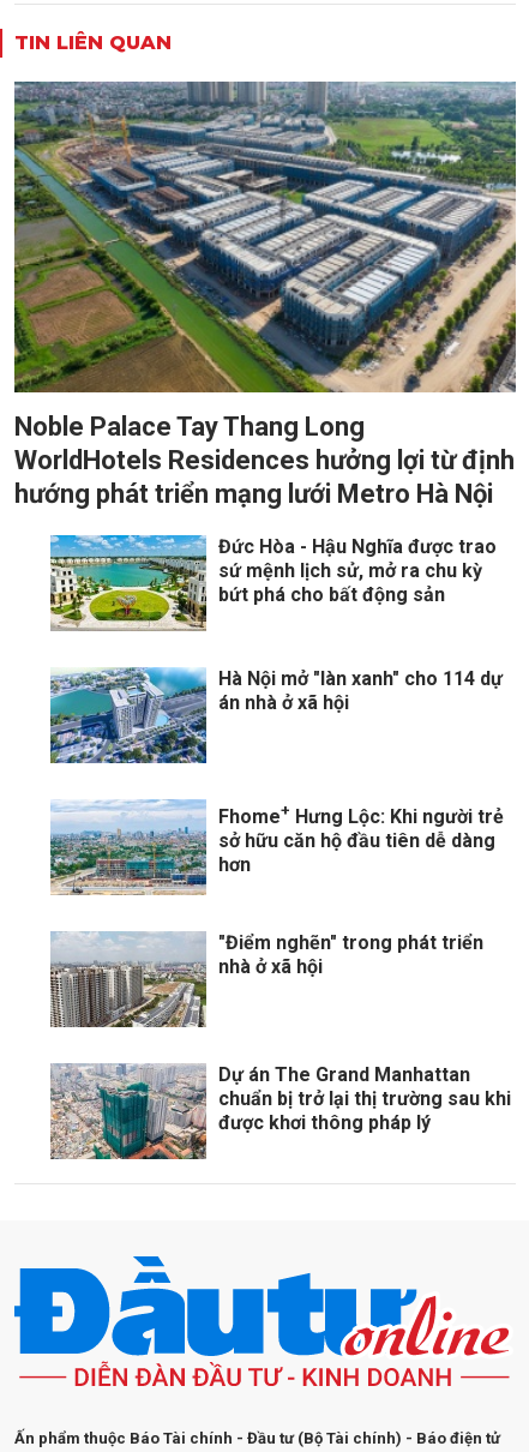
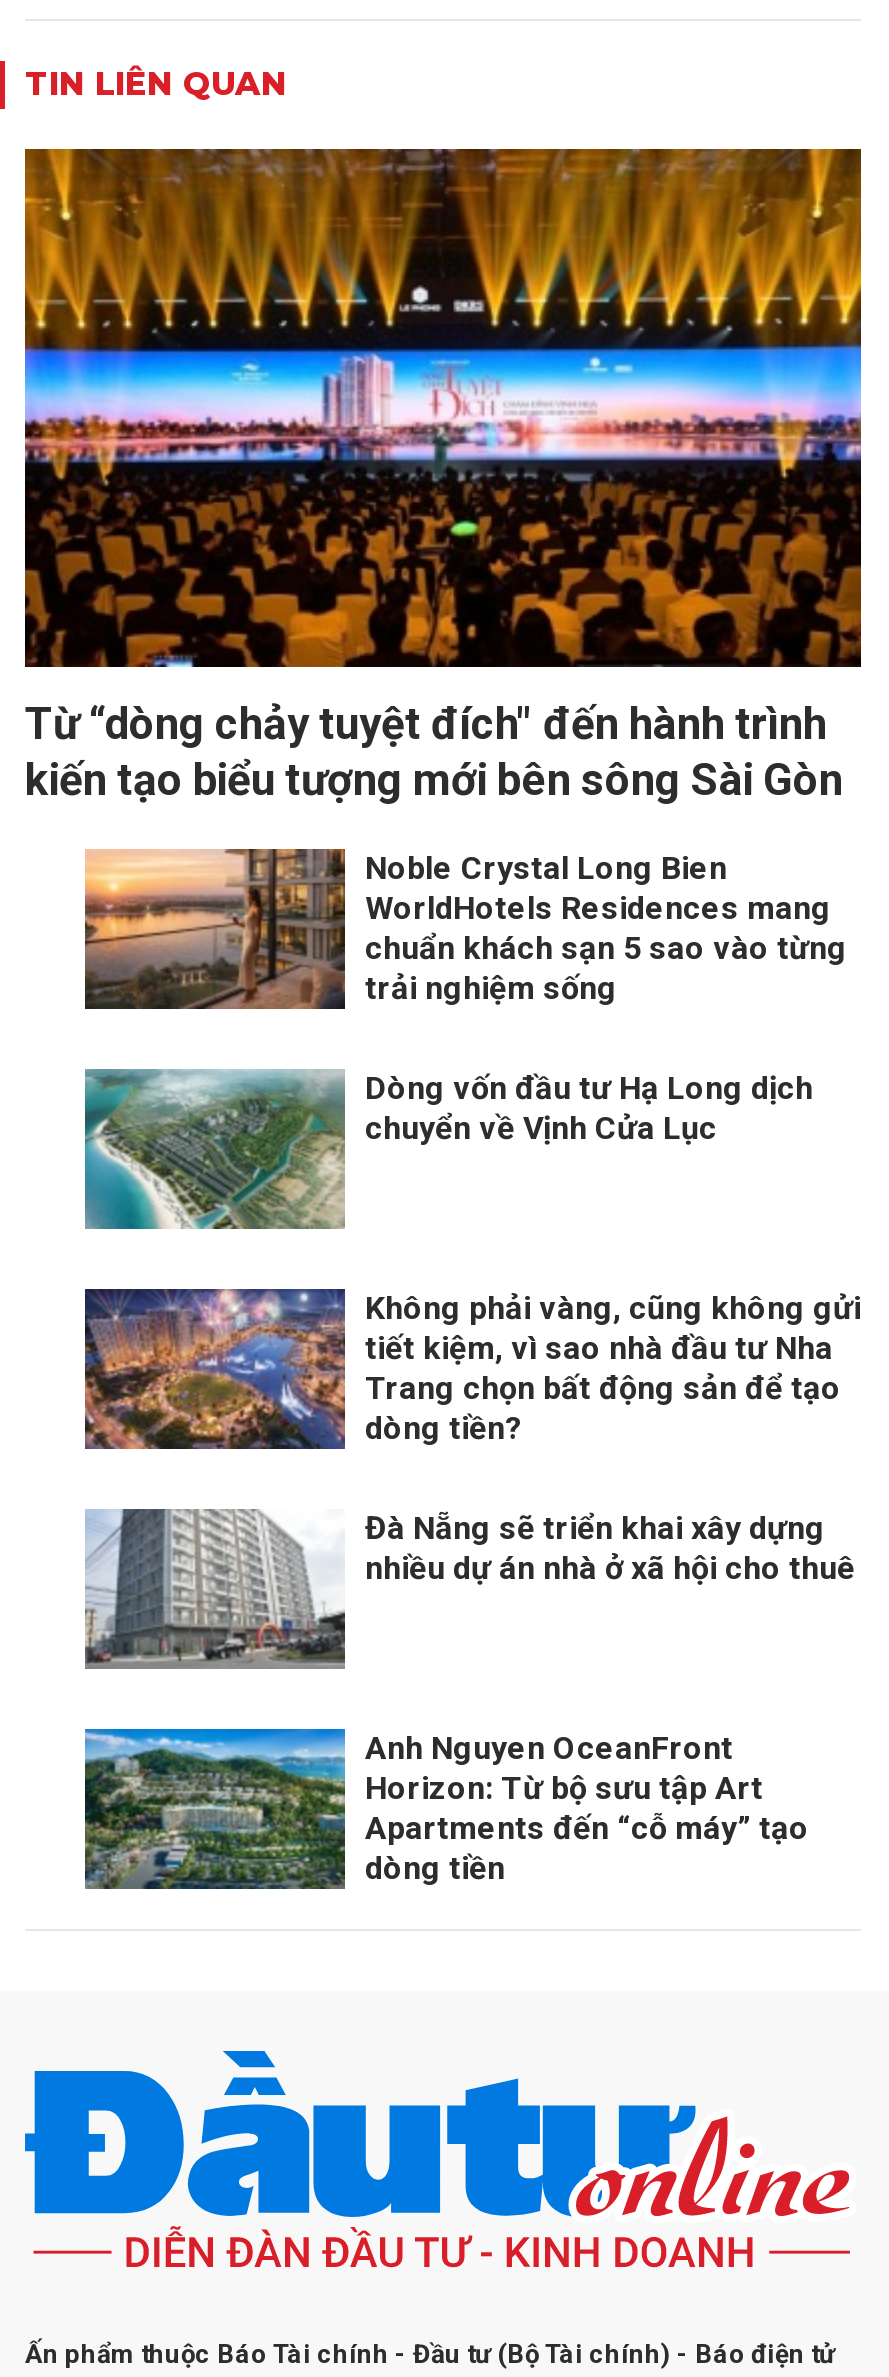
[13,80,517,509] [image] | Noble Palace Tay Thang Long | WorldHotels Residences hưởng lợi từ định | hướng phát triển mạng lưới Metro Hà Nội -> [23,147,863,805] [image] | Từ “dòng chảy tuyệt đích" đến hành trình | kiến tạo biểu tượng mới bên sông Sài Gòn
[49,534,497,631] [image] | Đức Hòa - Hậu Nghĩa được trao | sứ mệnh lịch sử, mở ra chu kỳ | bứt phá cho bất động sản -> [83,849,847,1009] [image] | Noble Crystal Long Bien | WorldHotels Residences mang | chuẩn khách sạn 5 sao vào từng | trải nghiệm sống
[50,667,503,763] [image] | Hà Nội mở "làn xanh" cho 114 dự | án nhà ở xã hội -> [85,1069,813,1229] [image] | Dòng vốn đầu tư Hạ Long dịch | chuyển về Vịnh Cửa Lục
[49,799,504,895] [image] | Fhome+ Hưng Lộc: Khi người trẻ | sở hữu căn hộ đầu tiên dễ dàng | hơn -> [83,1287,861,1451] [image] | Không phải vàng, cũng không gửi | tiết kiệm, vì sao nhà đầu tư Nha | Trang chọn bất động sản để tạo | dòng tiền?
[50,931,483,1027] [image] | "Điểm nghẽn" trong phát triển | nhà ở xã hội -> [87,1509,857,1669] [image] | Đà Nẵng sẽ triển khai xây dựng | nhiều dự án nhà ở xã hội cho thuê
[50,1063,511,1160] [image] | Dự án The Grand Manhattan | chuẩn bị trở lại thị trường sau khi | được khơi thông pháp lý -> [85,1727,809,1891] [image] | Anh Nguyen OceanFront | Horizon: Từ bộ sưu tập Art | Apartments đến “cỗ máy” tạo | dòng tiền

